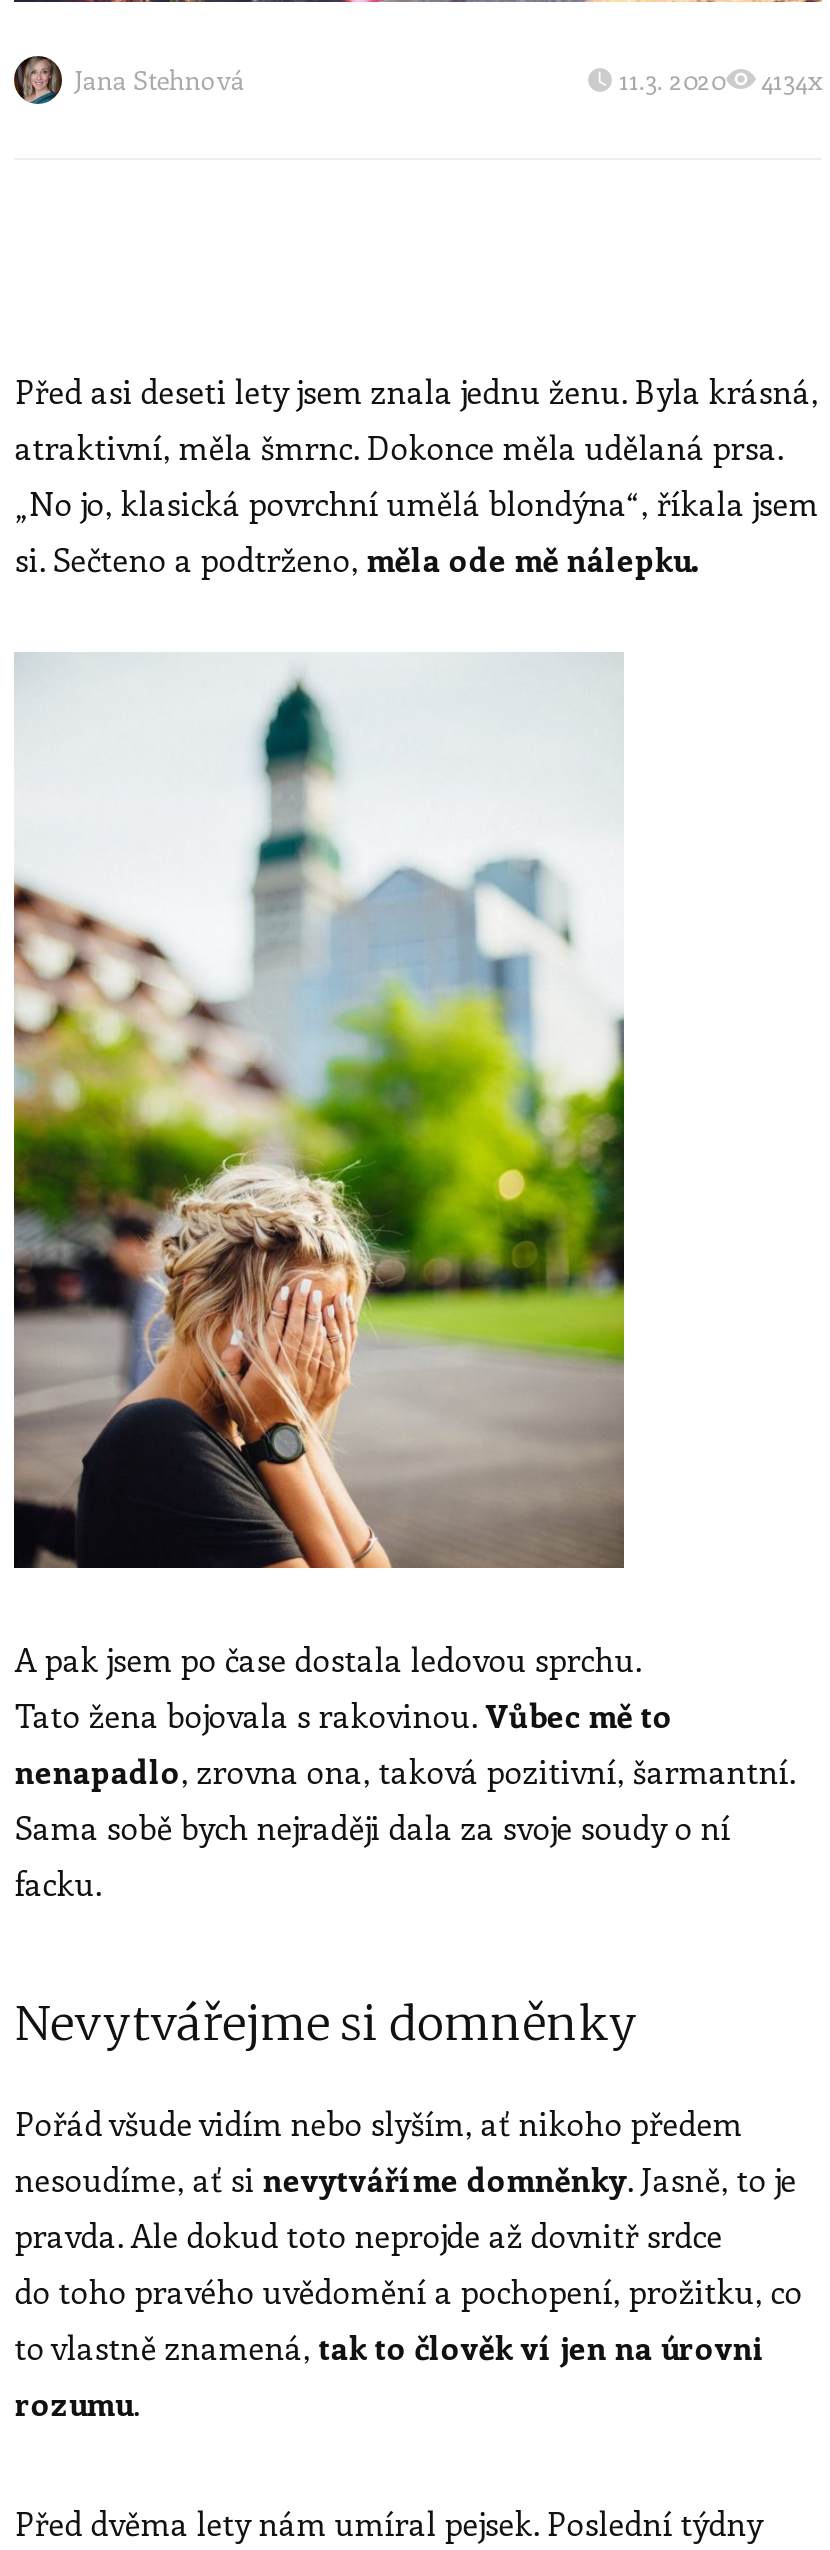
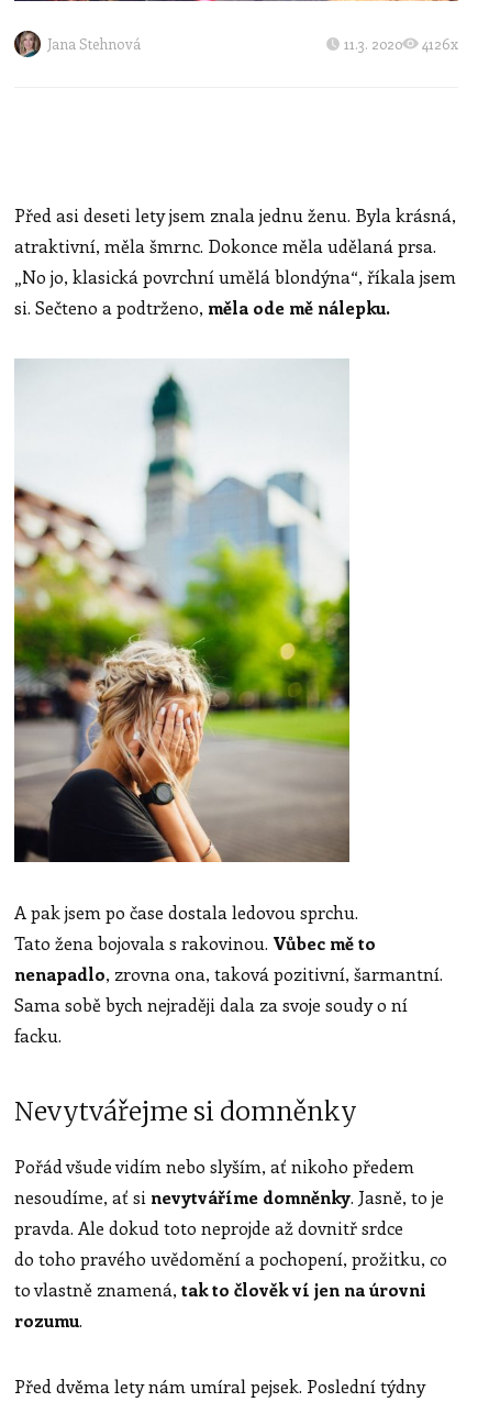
[619,63,821,97] 11.3. 2020 4134x -> [344,35,458,53] 11.3. 2020 4126x

